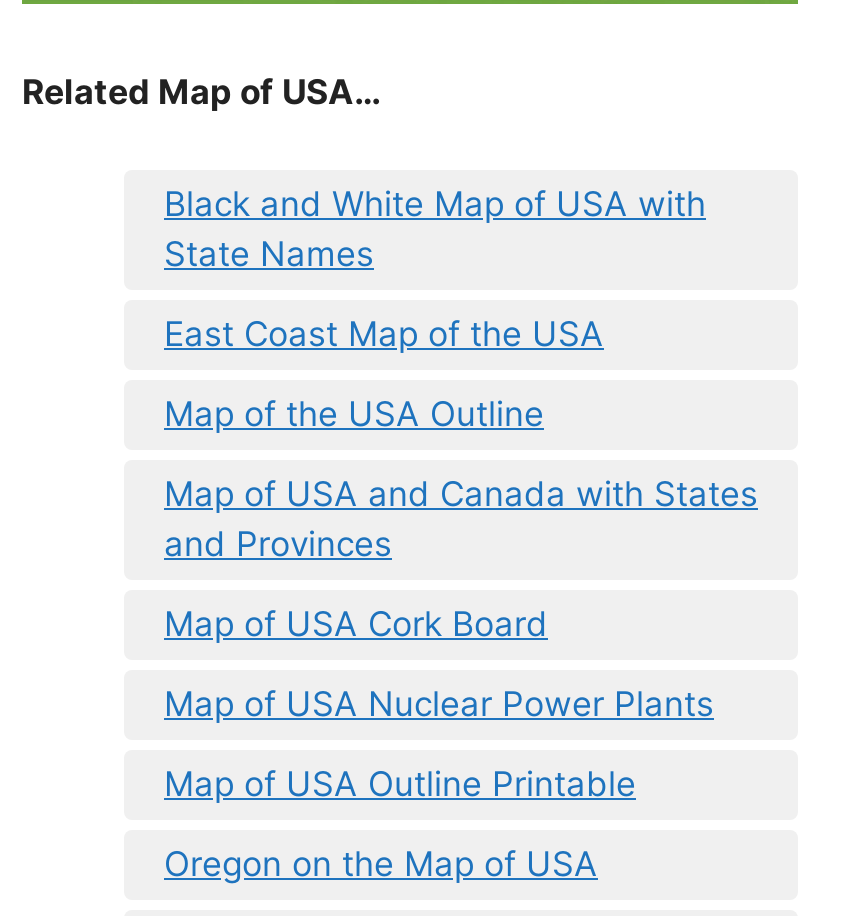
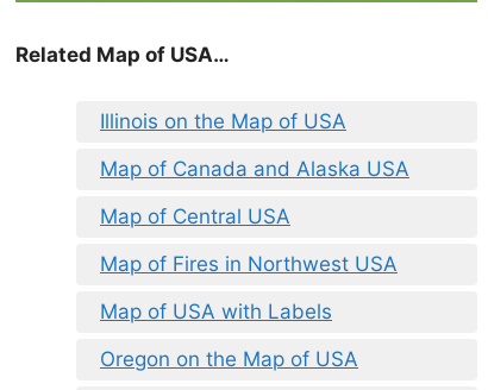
[164,184,758,804] Black and White Map of USA with | State Names | East Coast Map of the USA | Map of the USA Outline | Map of USA and Canada with States | and Provinces | Map of USA Cork Board | Map of USA Nuclear Power Plants | Map of USA Outline Printable -> [100,109,409,323] Illinois on the Map of USA | Map of Canada and Alaska USA | Map of Central USA | Map of Fires in Northwest USA | Map of USA with Labels

